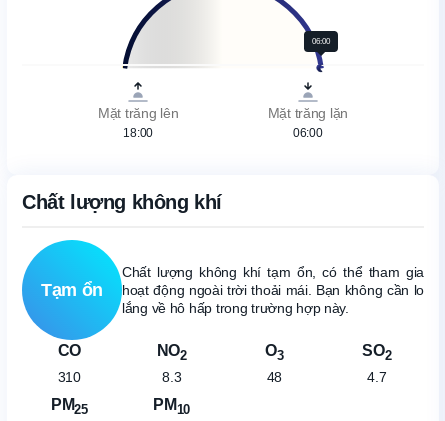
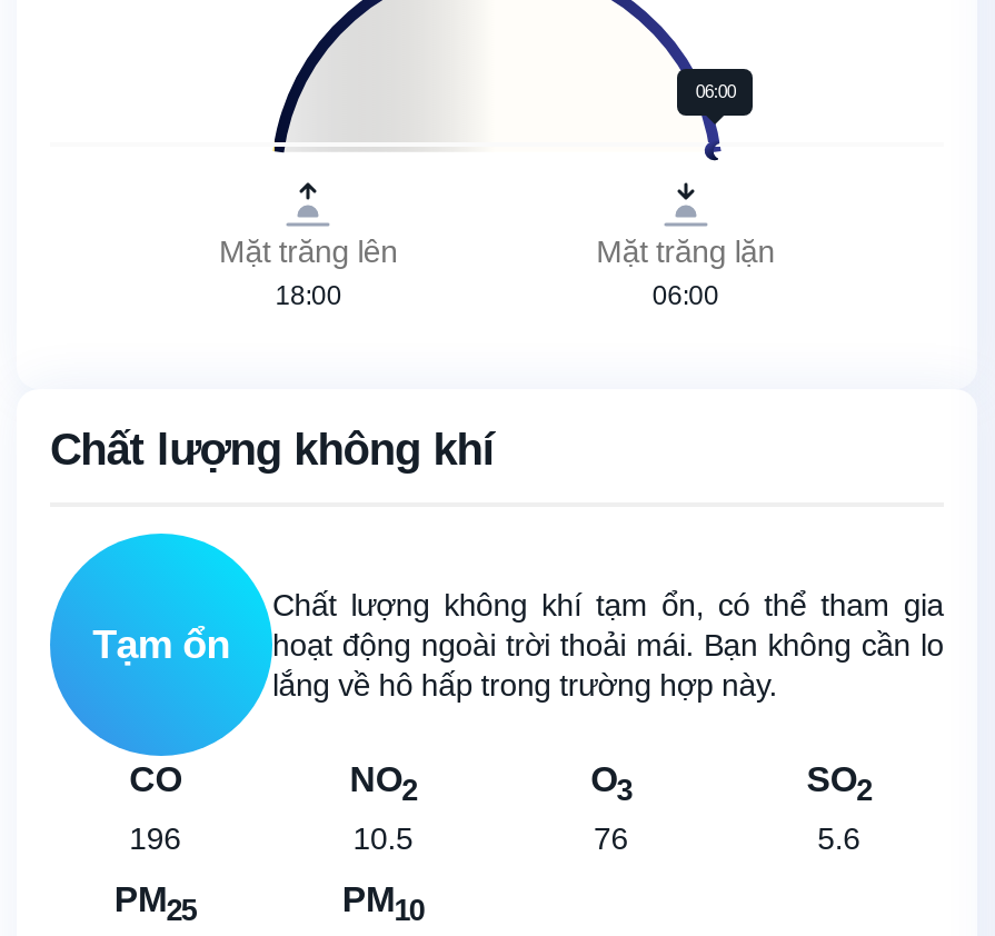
[58,369,81,385] 310 -> [129,820,181,856] 196
[162,369,181,385] 8.3 -> [353,820,413,856] 10.5
[266,369,282,385] 48 -> [594,820,628,856] 76
[367,369,386,385] 4.7 -> [818,820,860,856] 5.6

